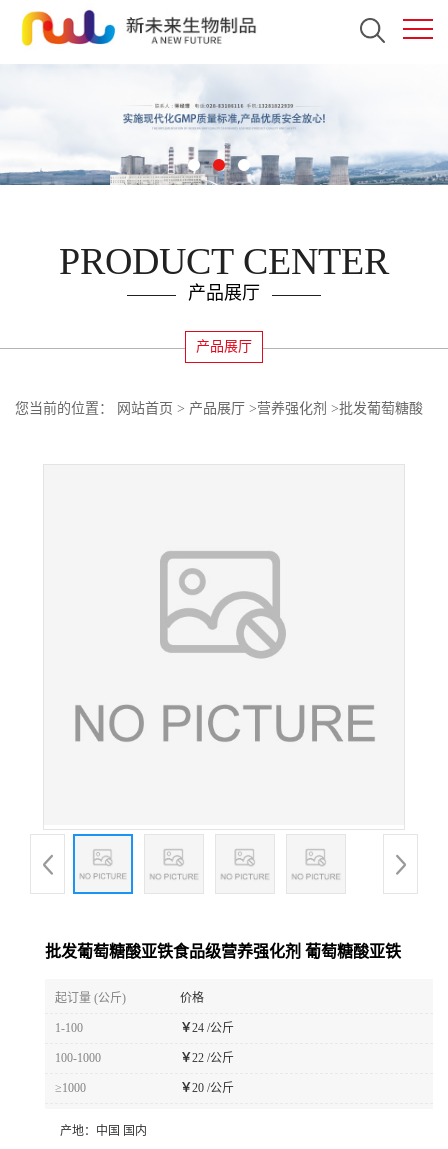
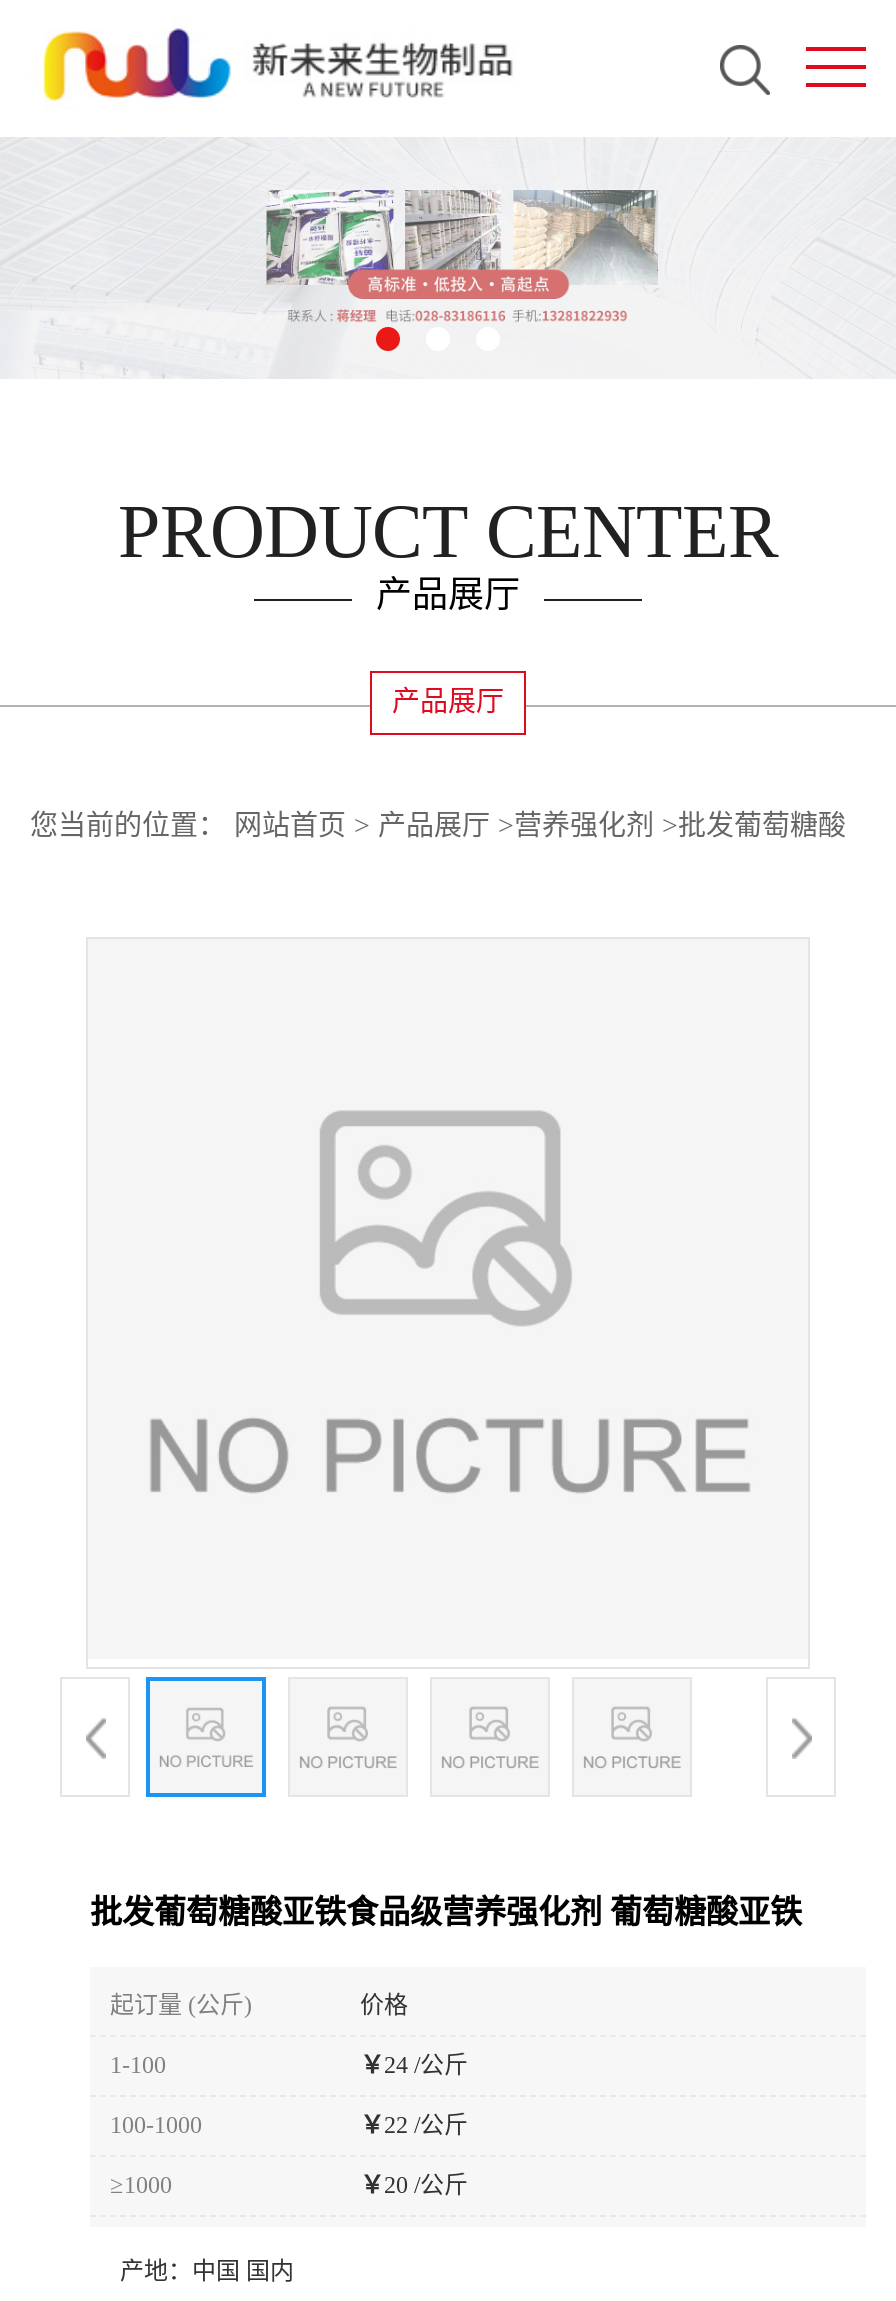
[3,86,445,186] [image] -> [6,183,890,379] [image]

